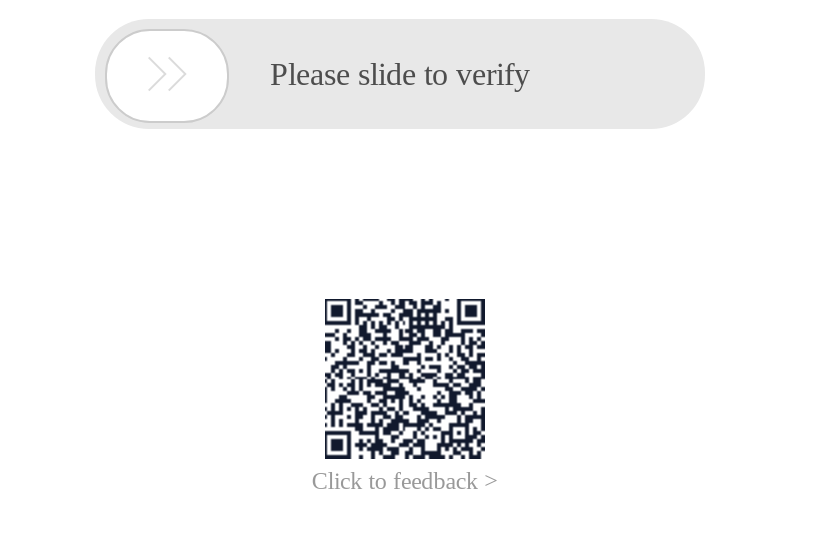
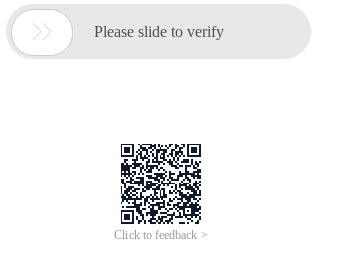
[325,299,487,461] [image] -> [121,144,201,225] [image]

